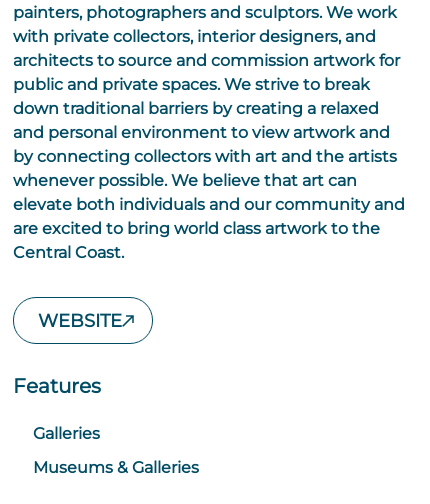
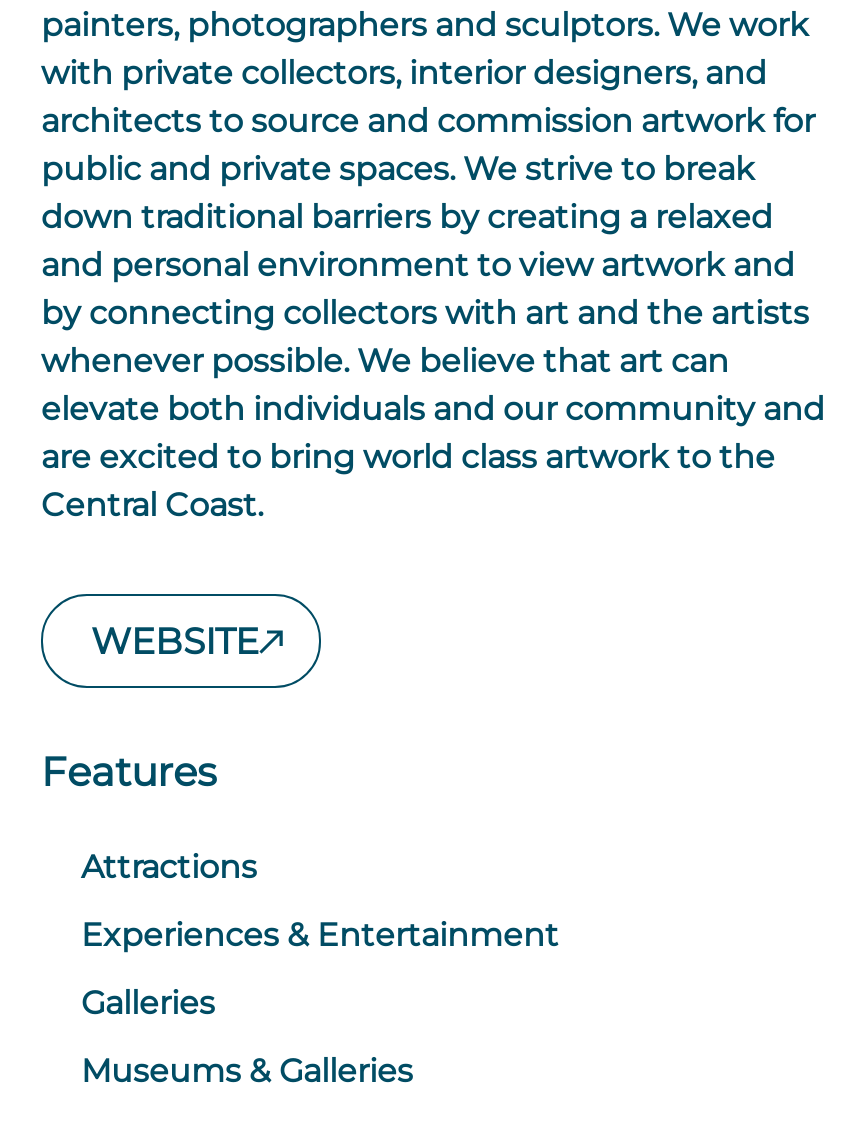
none -> [81,848,559,954] Attractions | Experiences & Entertainment

